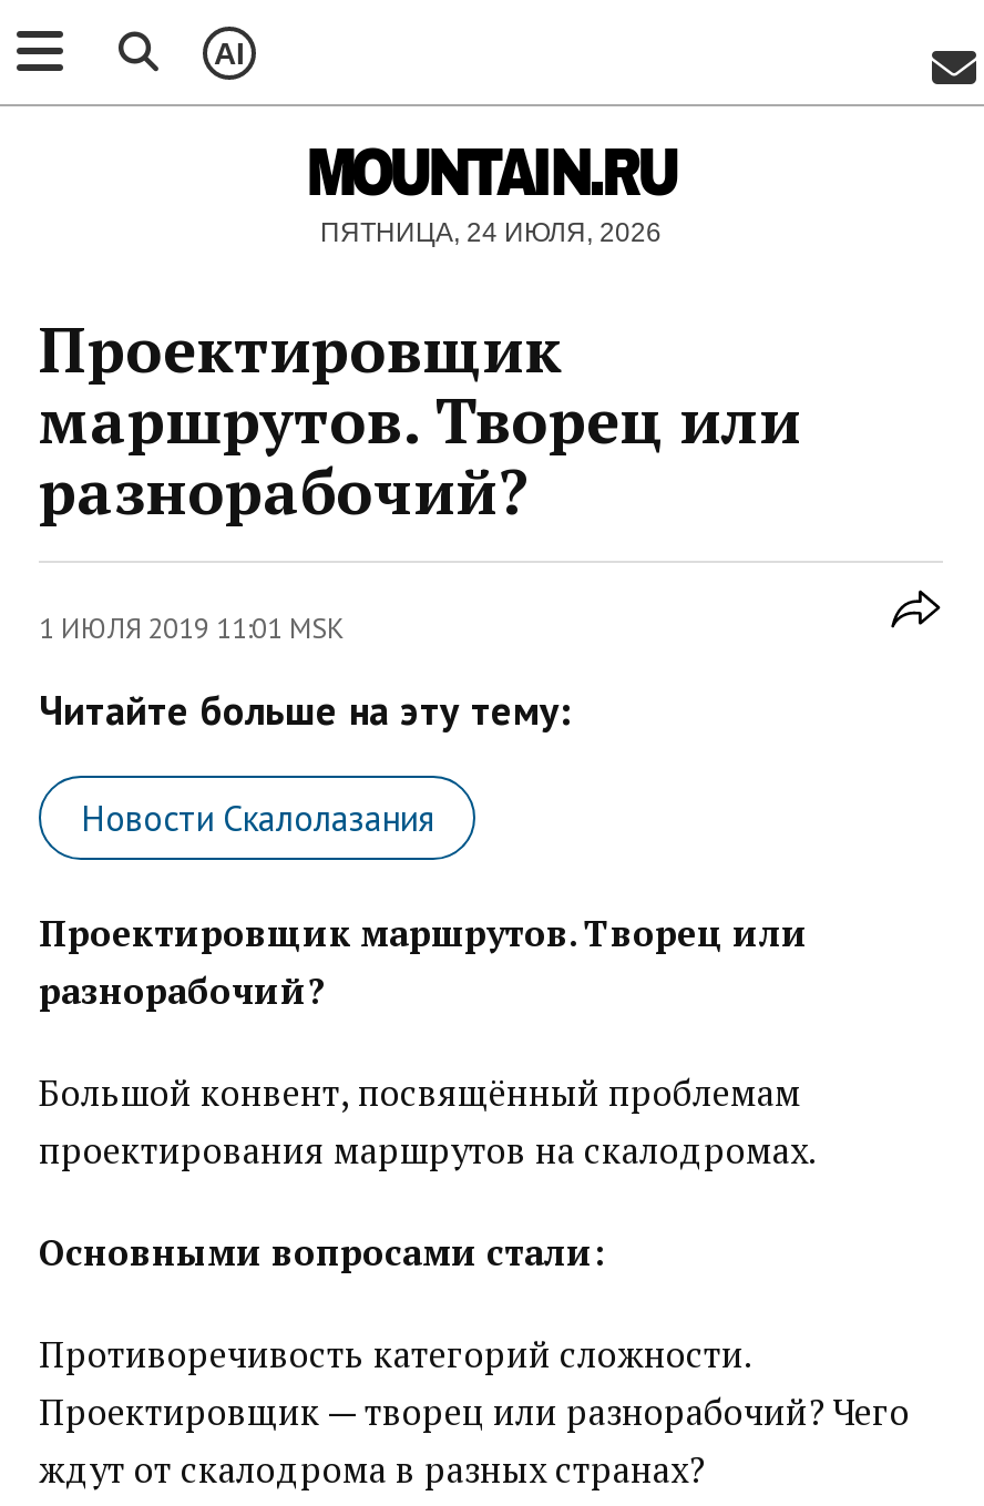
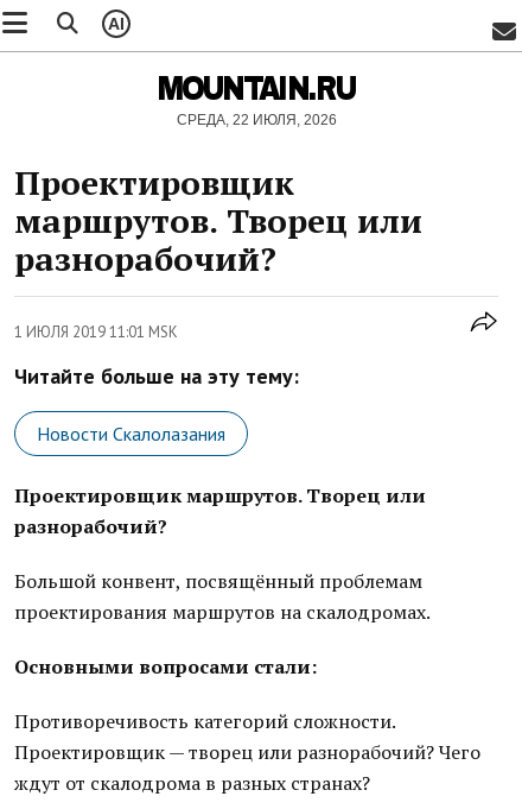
[320,217,662,248] ПЯТНИЦА, 24 ИЮЛЯ, 2026 -> [176,112,336,128] СРЕДА, 22 ИЮЛЯ, 2026

